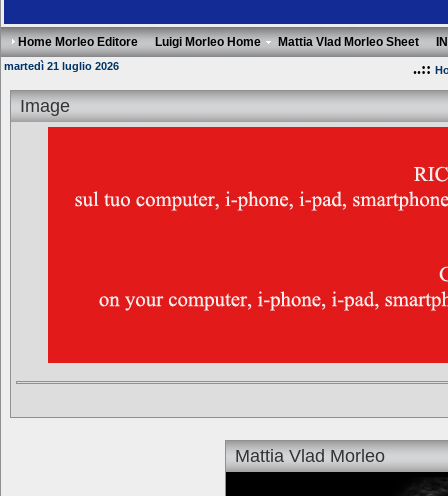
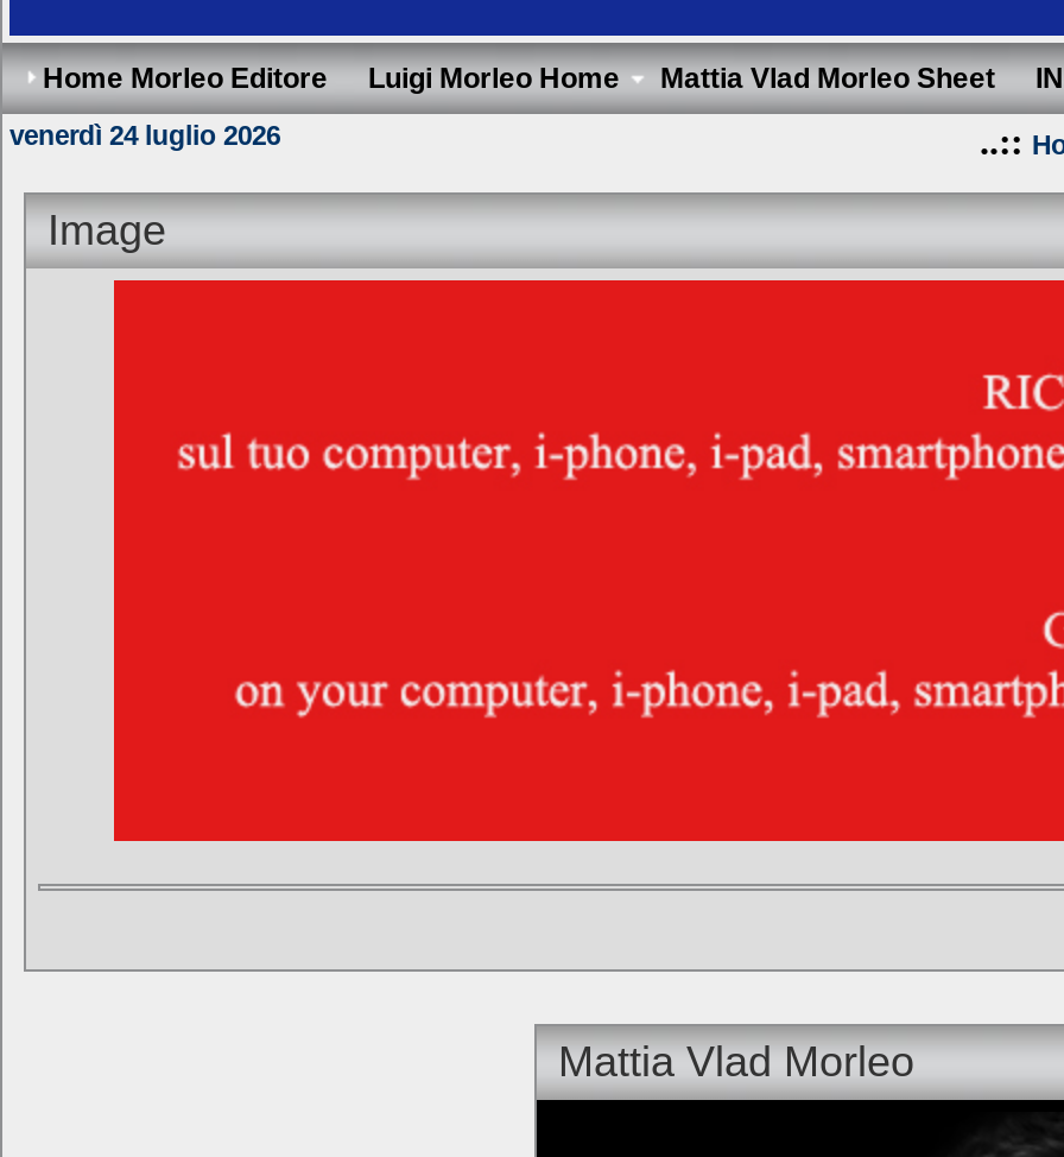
[4,60,119,72] martedì 21 luglio 2026 -> [9,121,280,150] venerdì 24 luglio 2026

